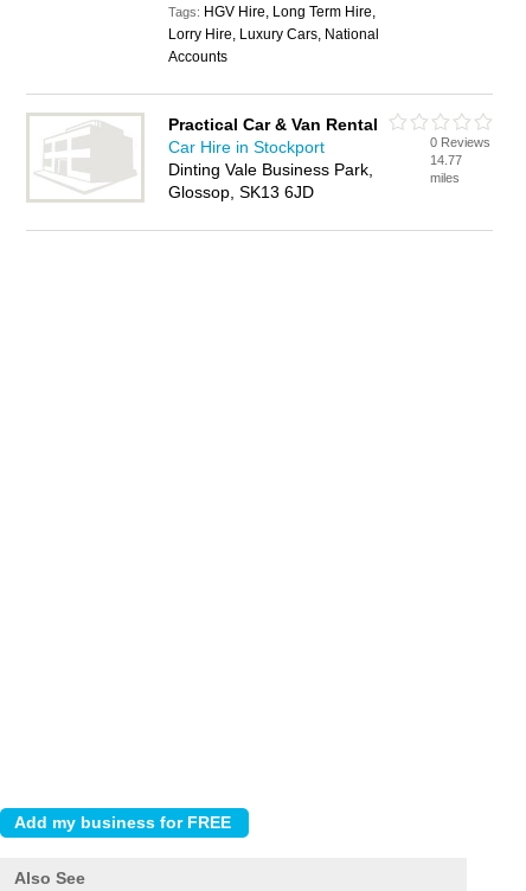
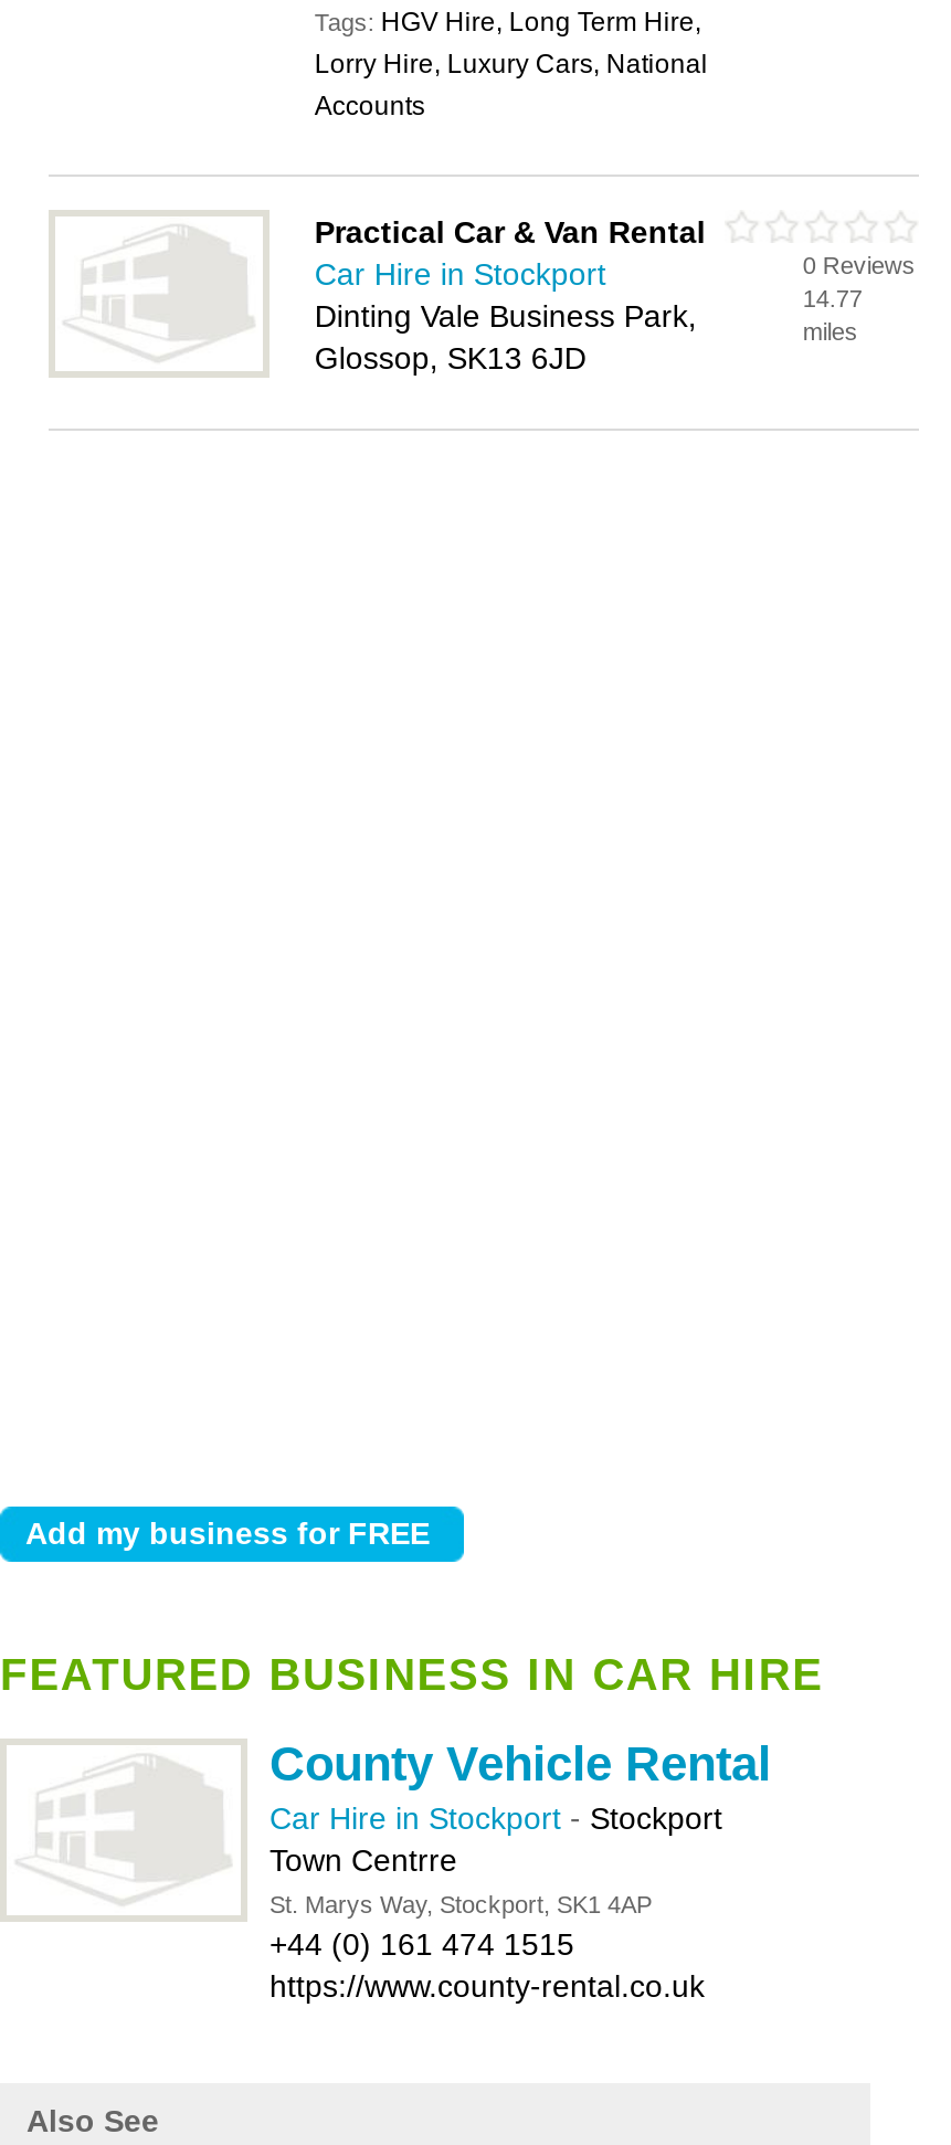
none -> [0,1650,824,2004] FEATURED BUSINESS IN CAR HIRE | County Vehicle Rental | Car Hire in Stockport - Stockport | Town Centrre | St. Marys Way, Stockport, SK1 4AP | +44 (0) 161 474 1515 | https://www.county-rental.co.uk

